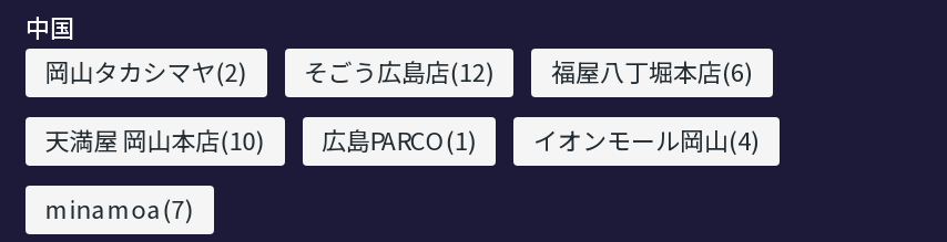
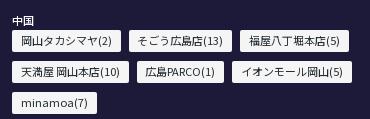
[304,53,494,89] そごう広島店(12) -> [137,32,223,48] そごう広島店(13)
[551,53,753,89] 福屋八丁堀本店(6) -> [249,32,340,48] 福屋八丁堀本店(5)
[533,122,760,157] イオンモール岡山(4) -> [241,63,343,79] イオンモール岡山(5)

